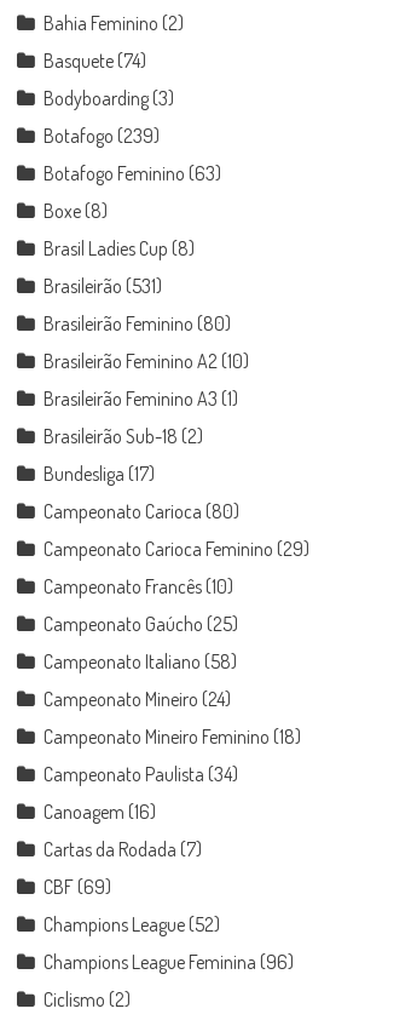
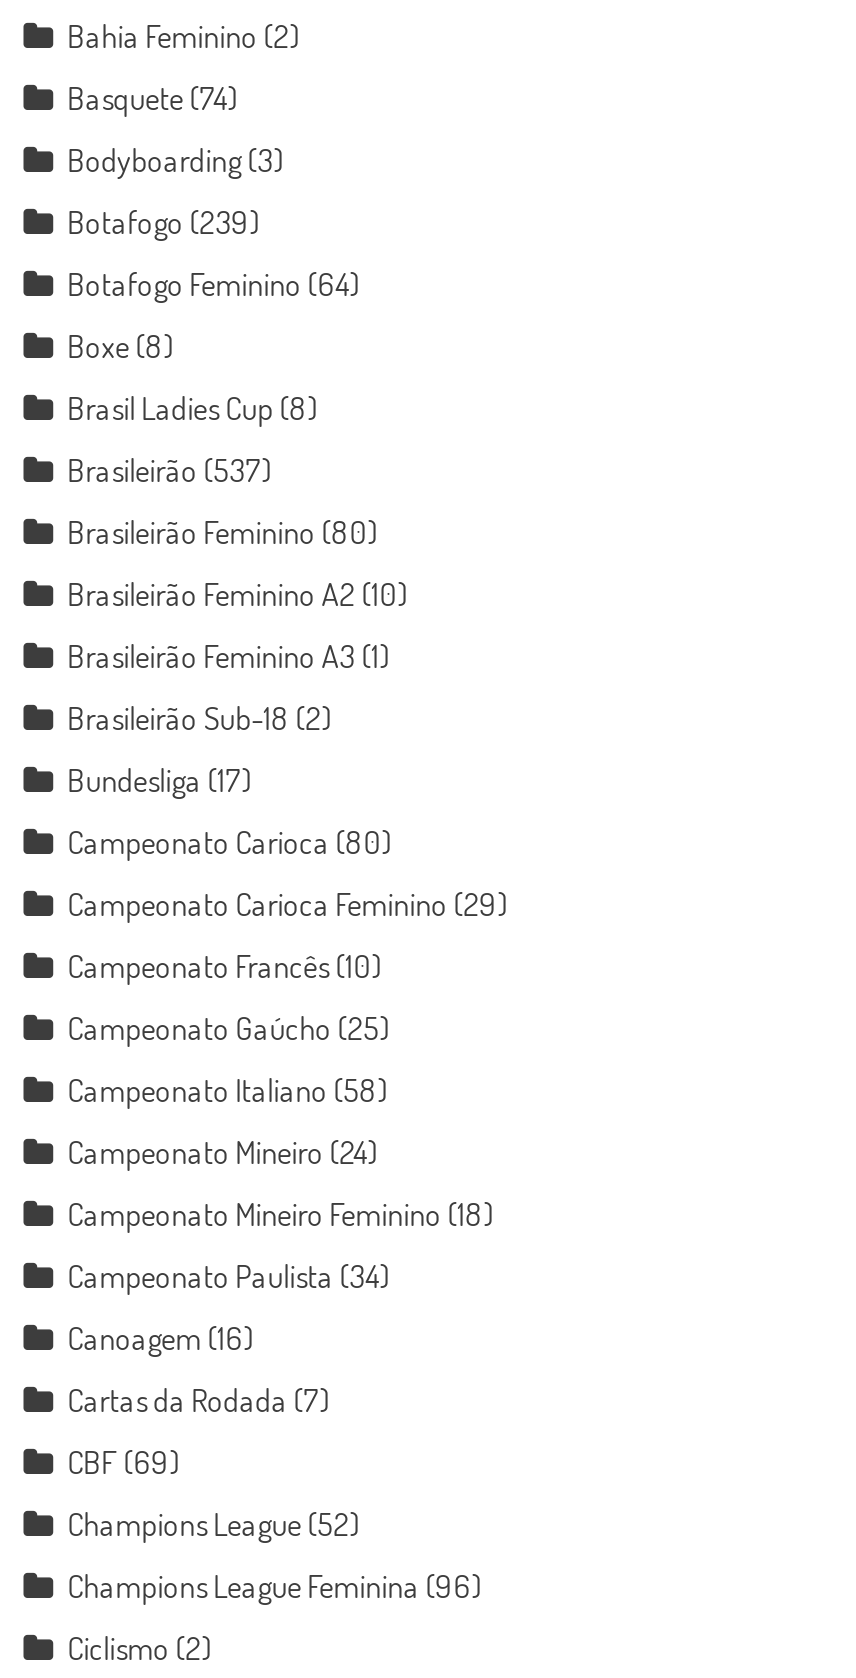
[43,161,221,185] Botafogo Feminino (63) -> [67,263,359,303] Botafogo Feminino (64)
[43,273,162,298] Brasileirão (531) -> [67,449,271,489] Brasileirão (537)

